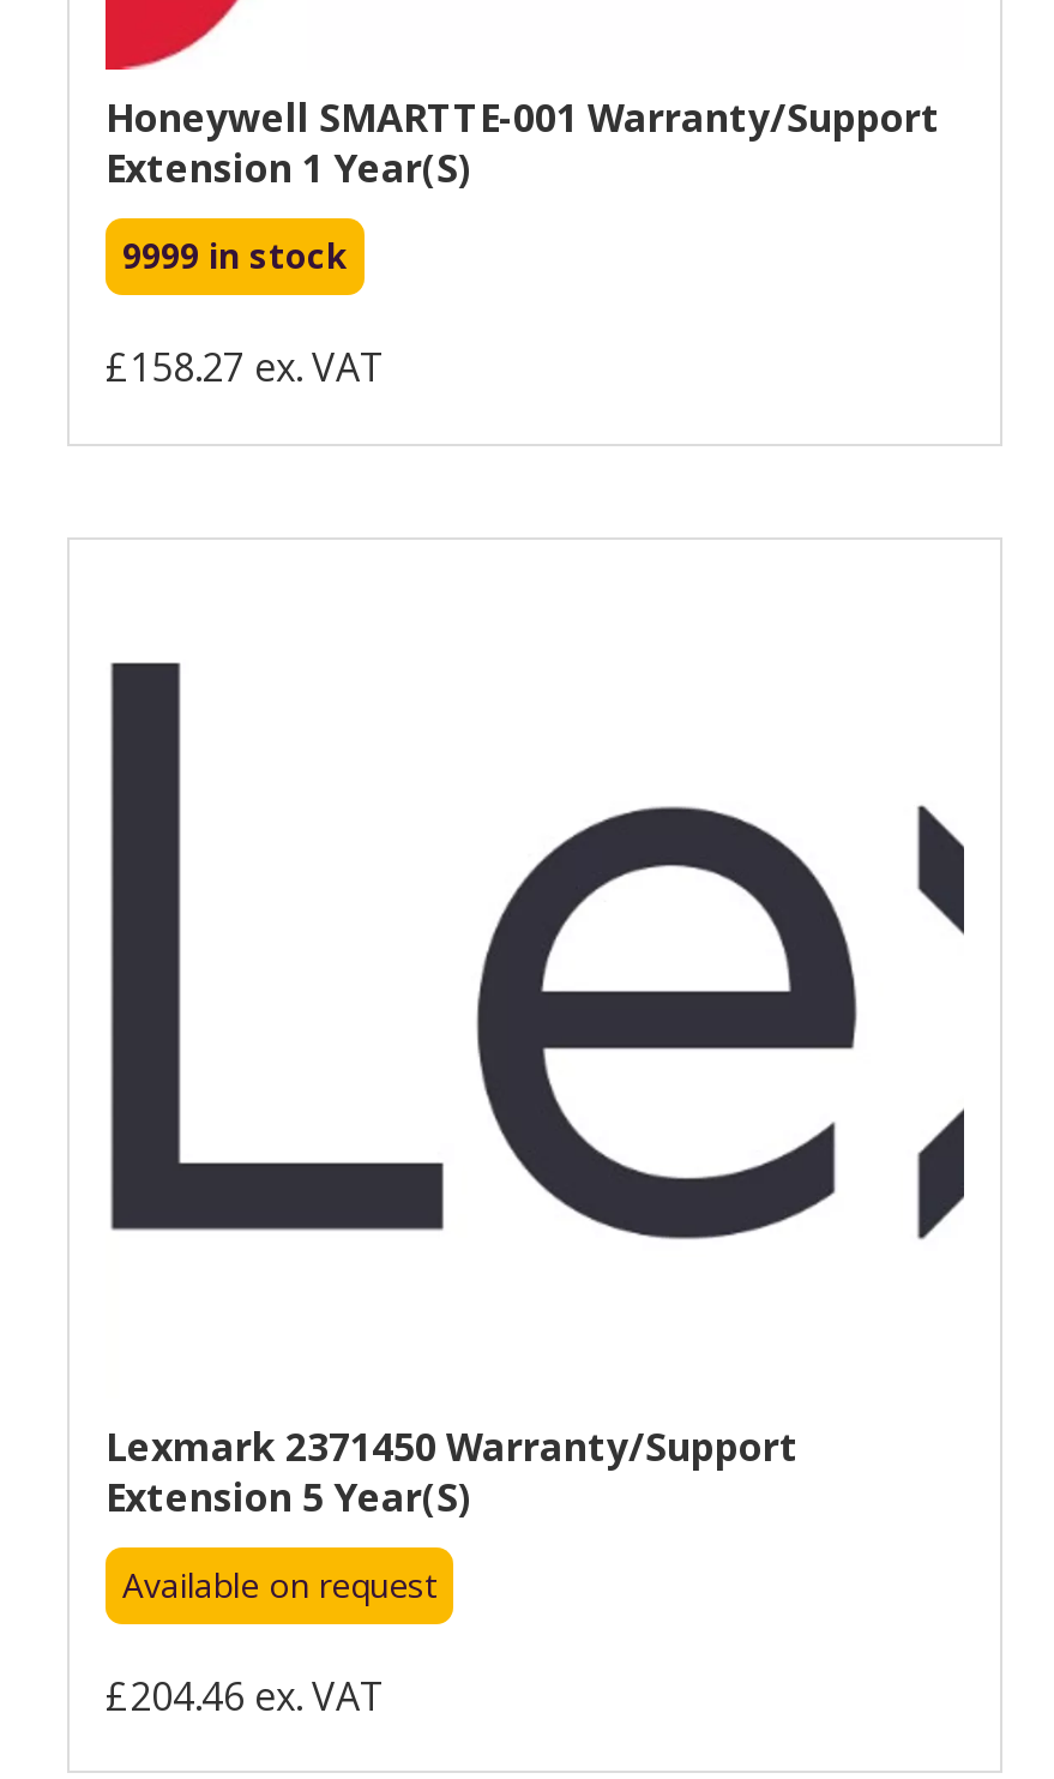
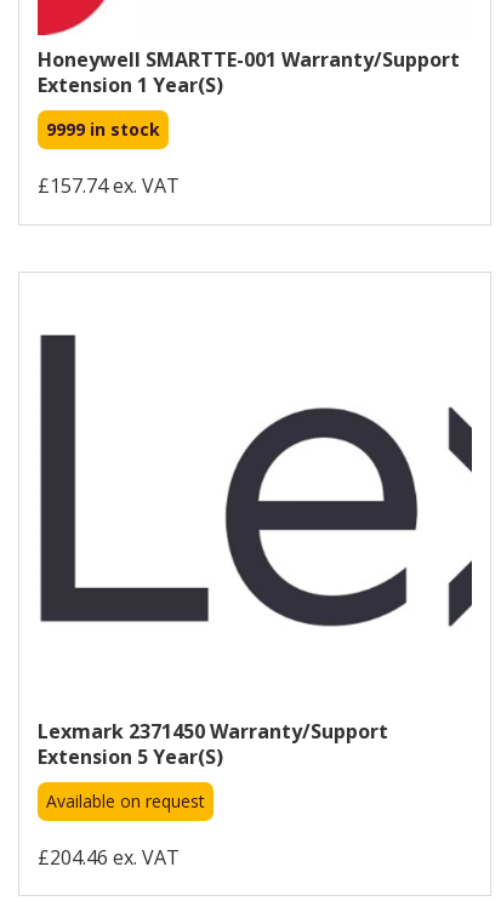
[106,341,386,393] £158.27 ex. VAT -> [38,172,180,199] £157.74 ex. VAT

